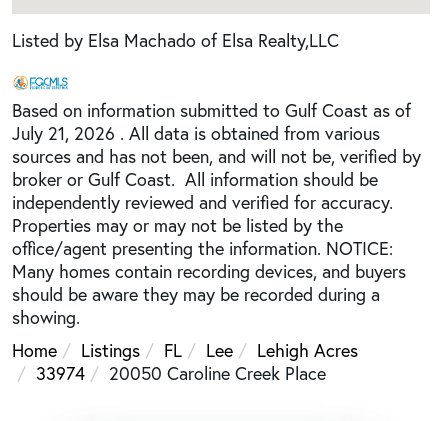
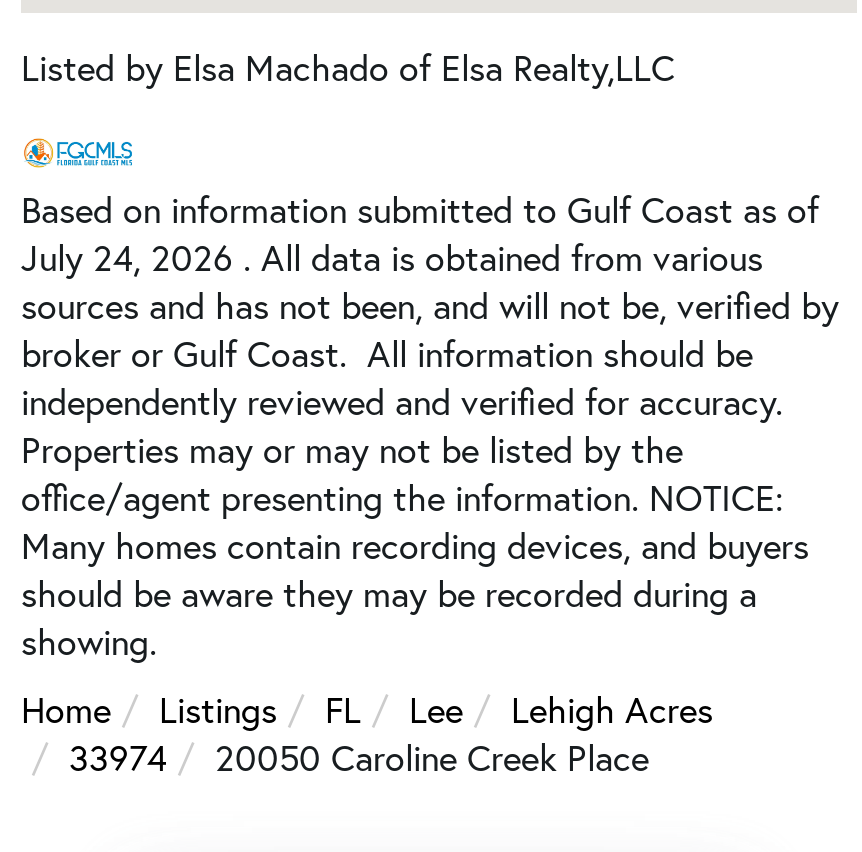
[12,122,380,145] July 21, 2026 . All data is obtained from various -> [21,233,763,281] July 24, 2026 . All data is obtained from various

